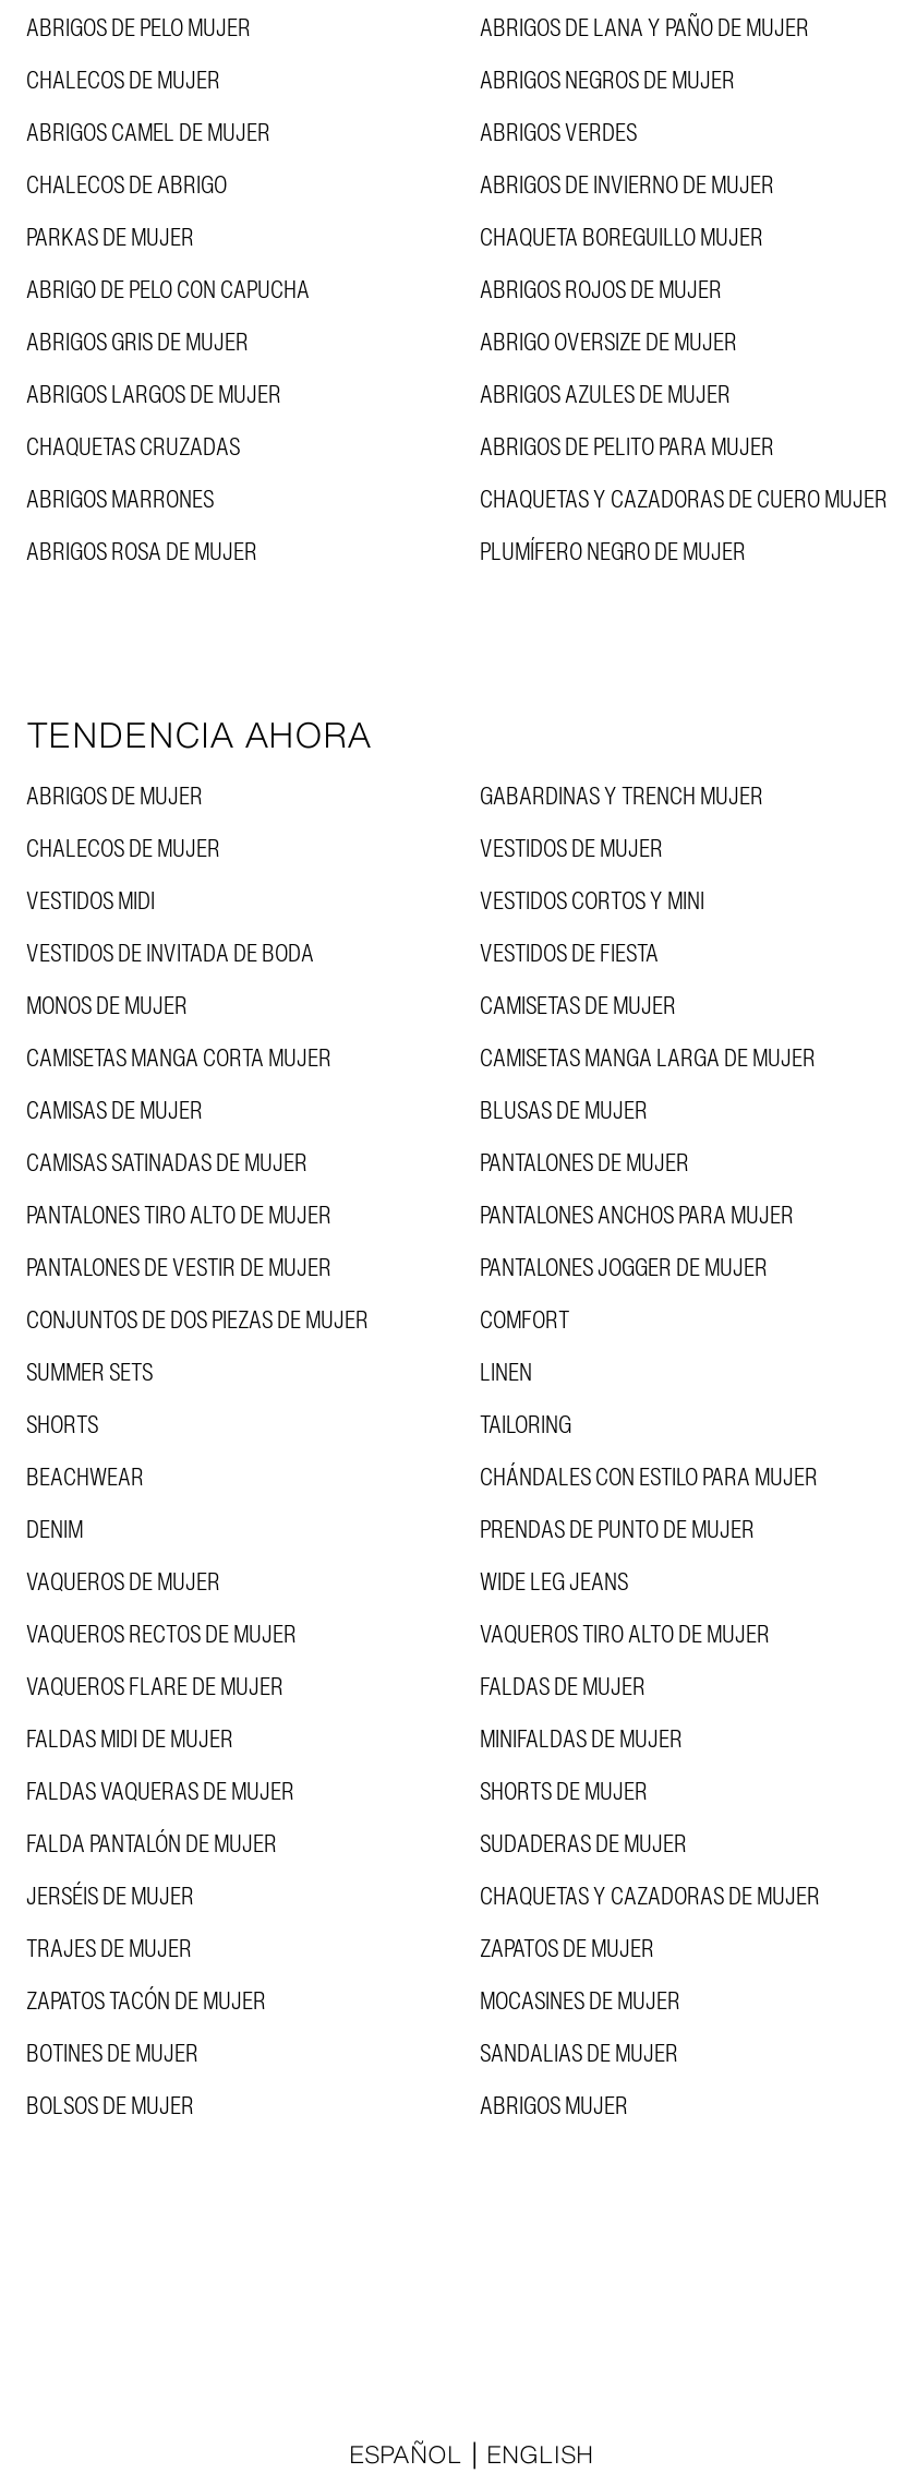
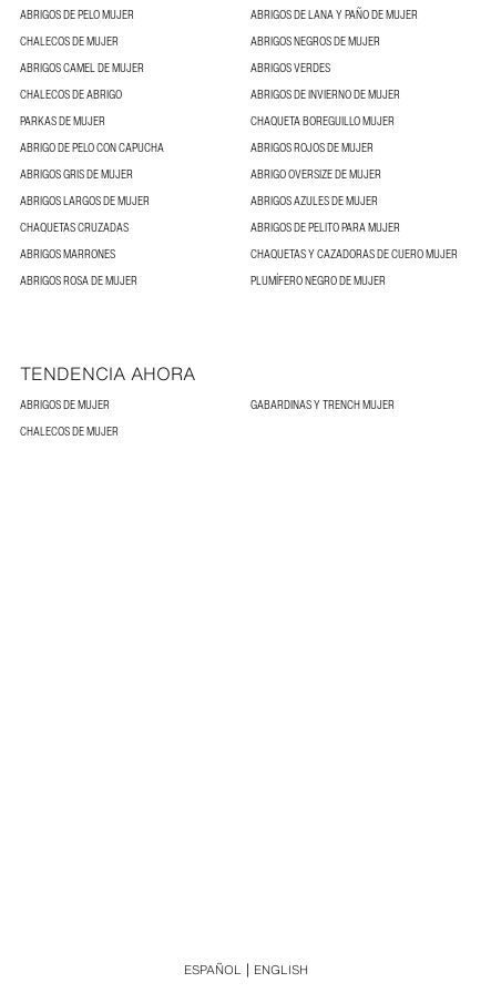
[26,831,820,2123] VESTIDOS DE MUJER | VESTIDOS MIDI | VESTIDOS CORTOS Y MINI | VESTIDOS DE INVITADA DE BODA | VESTIDOS DE FIESTA | MONOS DE MUJER | CAMISETAS DE MUJER | CAMISETAS MANGA CORTA MUJER | CAMISETAS MANGA LARGA DE MUJER | CAMISAS DE MUJER | BLUSAS DE MUJER | CAMISAS SATINADAS DE MUJER | PANTALONES DE MUJER | PANTALONES TIRO ALTO DE MUJER | PANTALONES ANCHOS PARA MUJER | PANTALONES DE VESTIR DE MUJER | PANTALONES JOGGER DE MUJER | CONJUNTOS DE DOS PIEZAS DE MUJER | COMFORT | SUMMER SETS | LINEN | SHORTS | TAILORING | BEACHWEAR | CHÁNDALES CON ESTILO PARA MUJER | DENIM | PRENDAS DE PUNTO DE MUJER | VAQUEROS DE MUJER | WIDE LEG JEANS | VAQUEROS RECTOS DE MUJER | VAQUEROS TIRO ALTO DE MUJER | VAQUEROS FLARE DE MUJER | FALDAS DE MUJER | FALDAS MIDI DE MUJER | MINIFALDAS DE MUJER | FALDAS VAQUERAS DE MUJER | SHORTS DE MUJER | FALDA PANTALÓN DE MUJER | SUDADERAS DE MUJER | JERSÉIS DE MUJER | CHAQUETAS Y CAZADORAS DE MUJER | TRAJES DE MUJER | ZAPATOS DE MUJER | ZAPATOS TACÓN DE MUJER | MOCASINES DE MUJER | BOTINES DE MUJER | SANDALIAS DE MUJER | BOLSOS DE MUJER | ABRIGOS MUJER -> none

